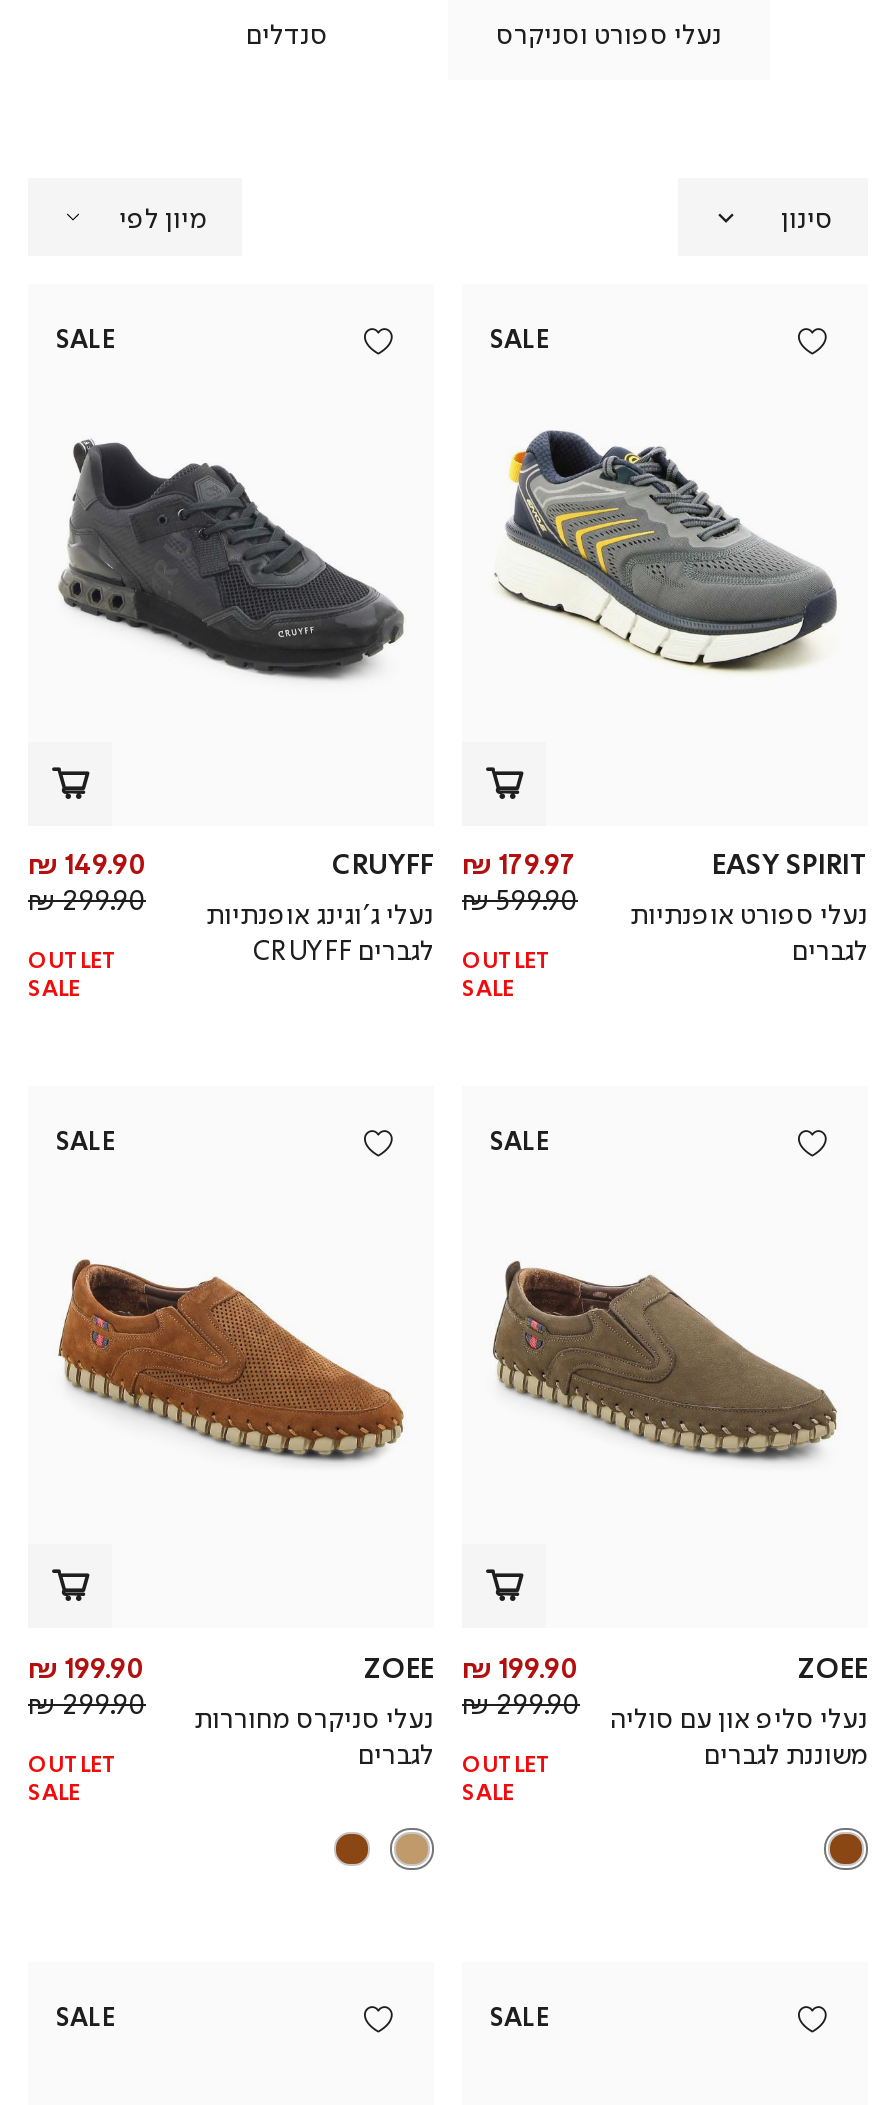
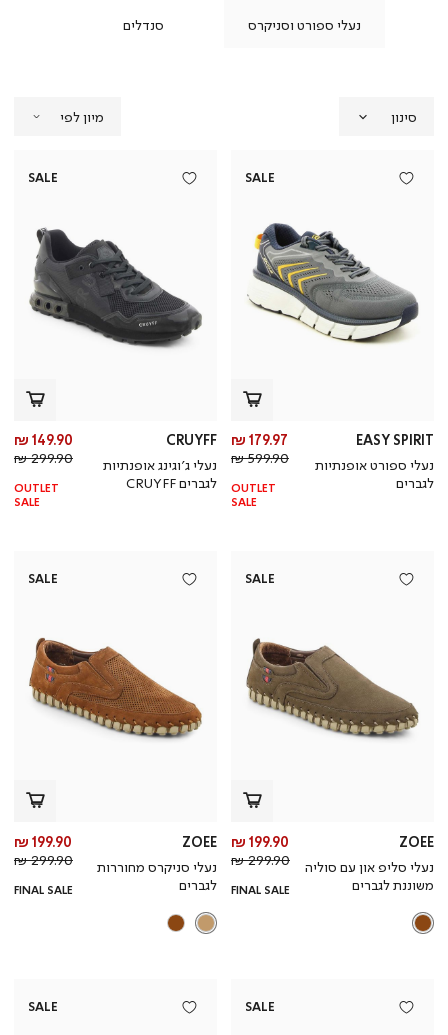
[28,1749,118,1805] OUTLET | SALE -> [14,883,73,897] FINAL SALE
[462,1749,552,1805] OUTLET | SALE -> [231,883,290,897] FINAL SALE

